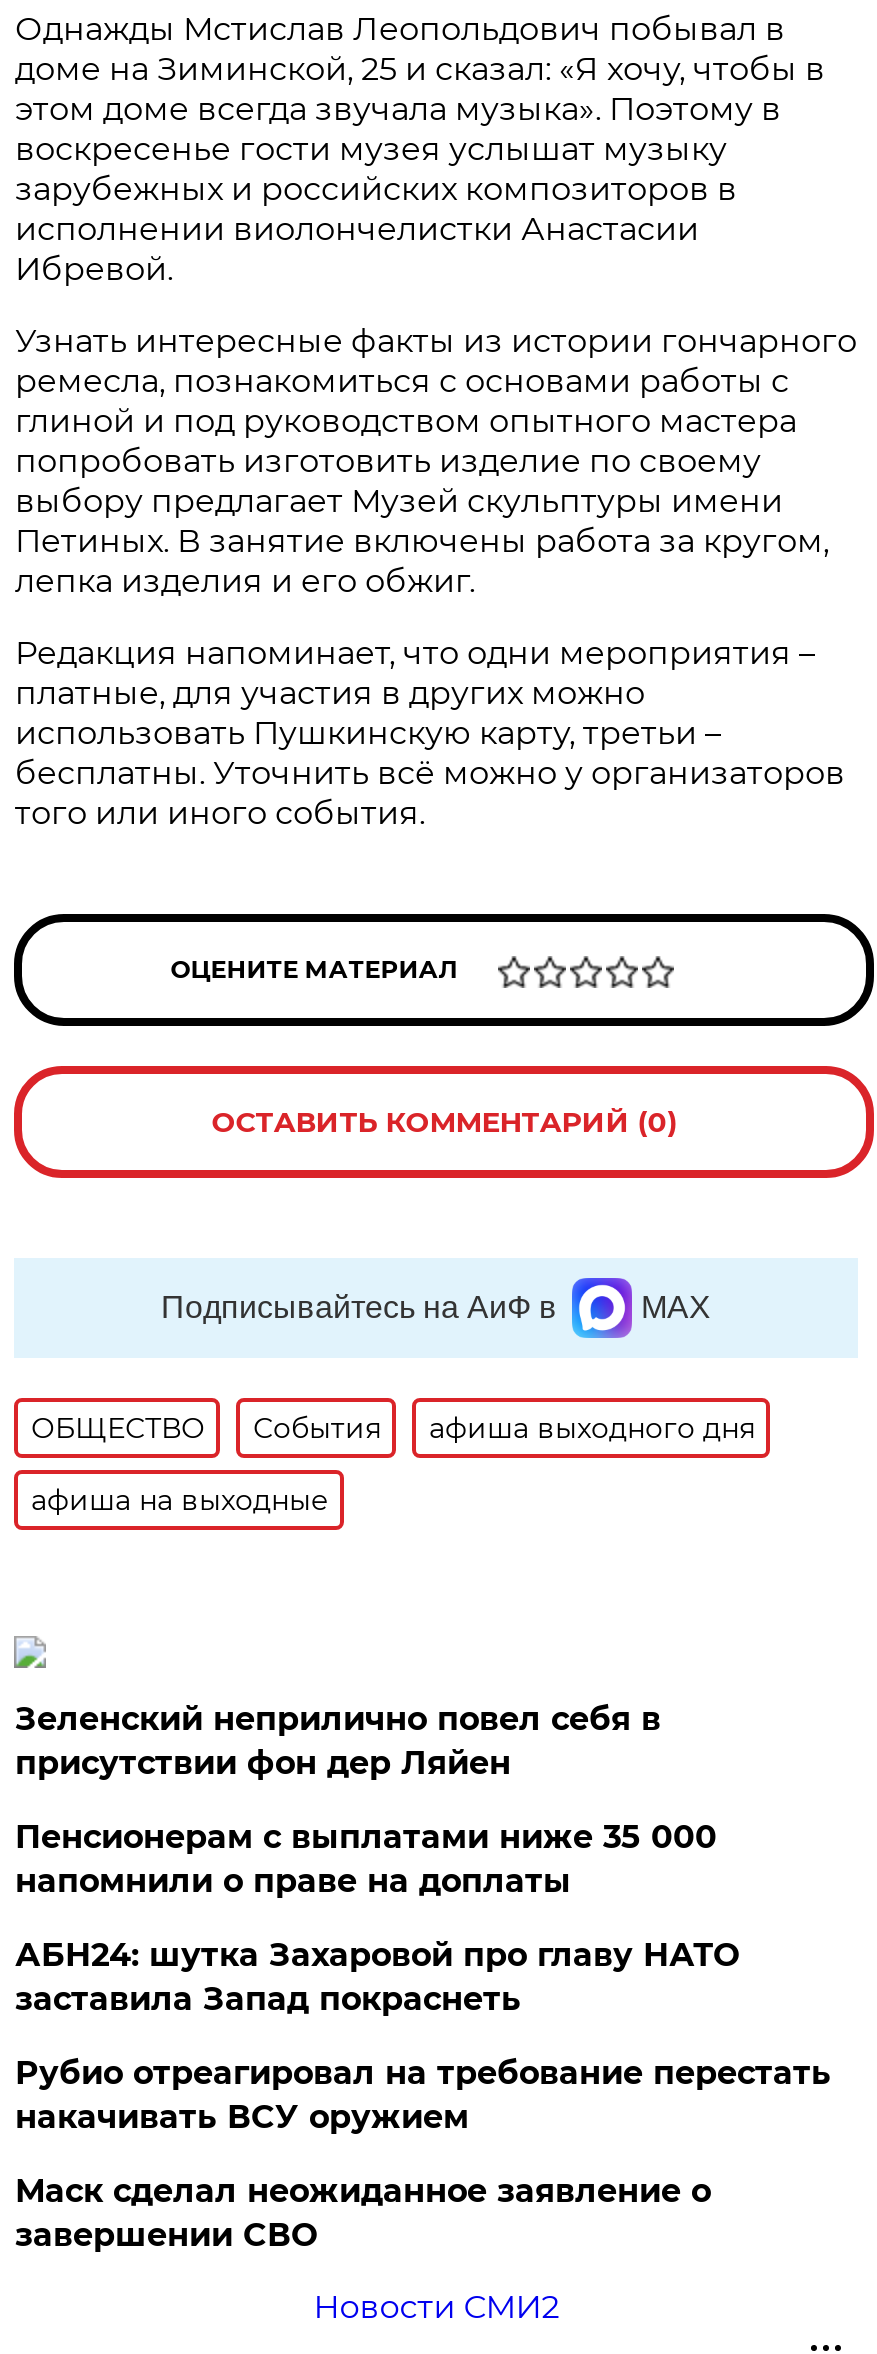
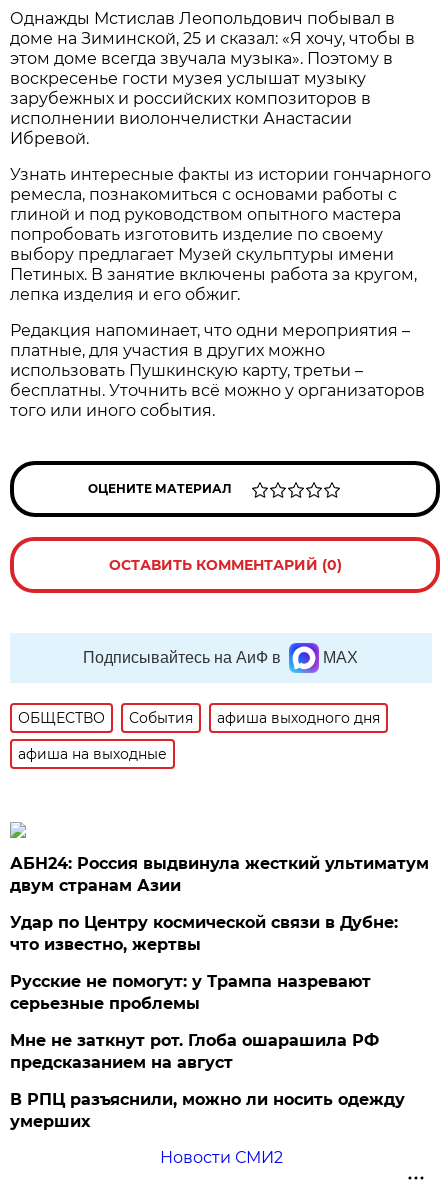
[15,1700,661,1782] Зеленский неприлично повел cебя в | присутствии фон дер Ляйен -> [10,854,429,895] АБН24: Россия выдвинула жесткий ультиматум | двум странам Азии
[15,1818,717,1900] Пенсионерам с выплатами ниже 35 000 | напомнили о праве на доплаты -> [10,913,398,954] Удар по Центру космической связи в Дубне: | что известно, жертвы
[15,1936,739,2018] АБН24: шутка Захаровой про главу НАТО | заставила Запад покраснеть -> [10,972,371,1013] Русские не помогут: у Трампа назревают | серьезные проблемы
[15,2054,831,2136] Рубио отреагировал на требование перестать | накачивать ВСУ оружием -> [10,1031,379,1072] Мне не заткнут рот. Глоба ошарашила РФ | предсказанием на август
[15,2172,711,2254] Маск сделал неожиданное заявление о | завершении СВО -> [10,1090,405,1131] В РПЦ разъяснили, можно ли носить одежду | умерших

